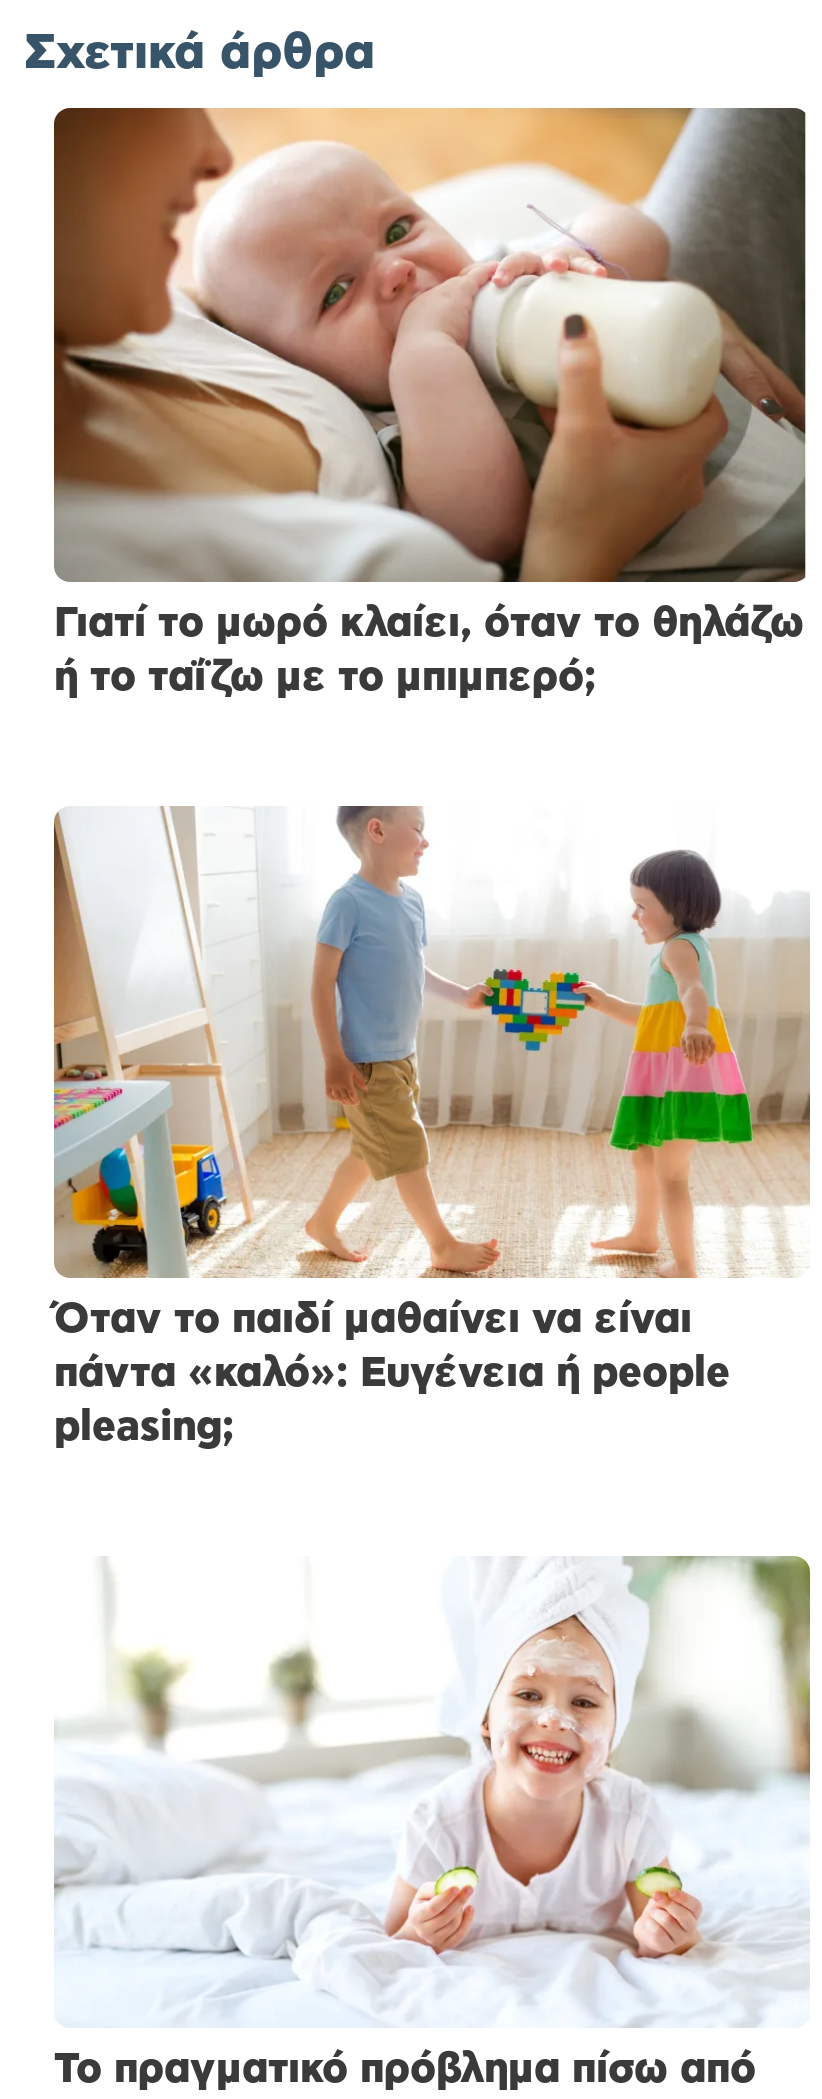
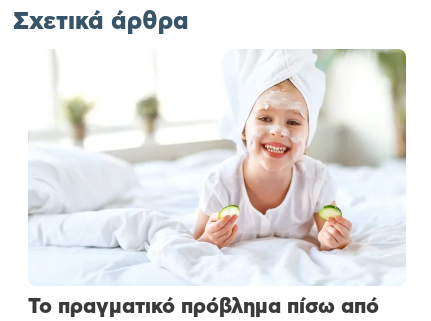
[52,106,808,697] [image] | Γιατί το μωρό κλαίει, όταν το θηλάζω | ή το ταΐζω με το μπιμπερό; -> none
[52,804,812,1448] [image] | Όταν το παιδί μαθαίνει να είναι | πάντα «καλό»: Ευγένεια ή people | pleasing; -> none

